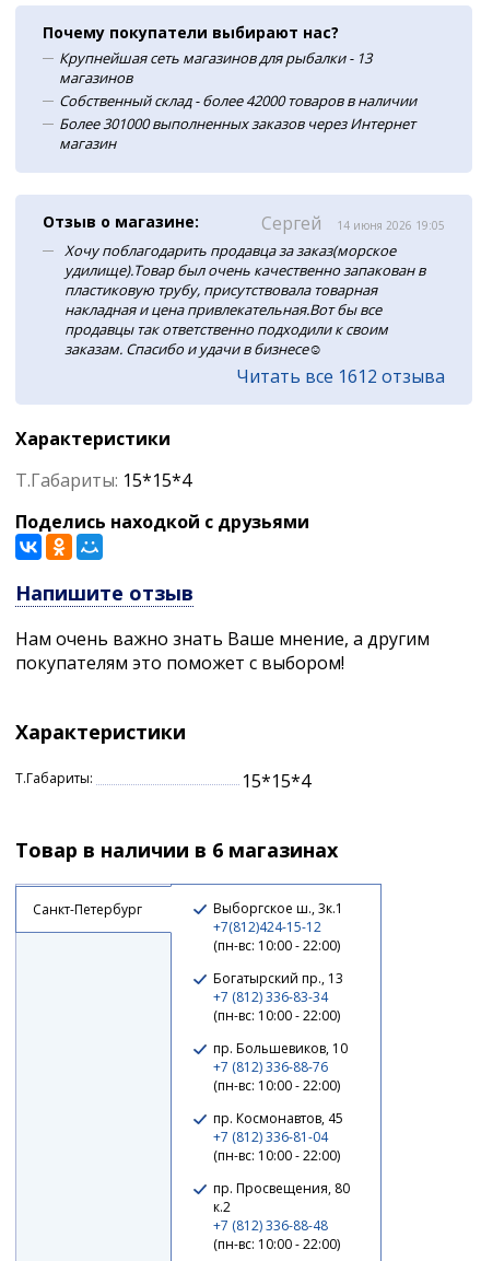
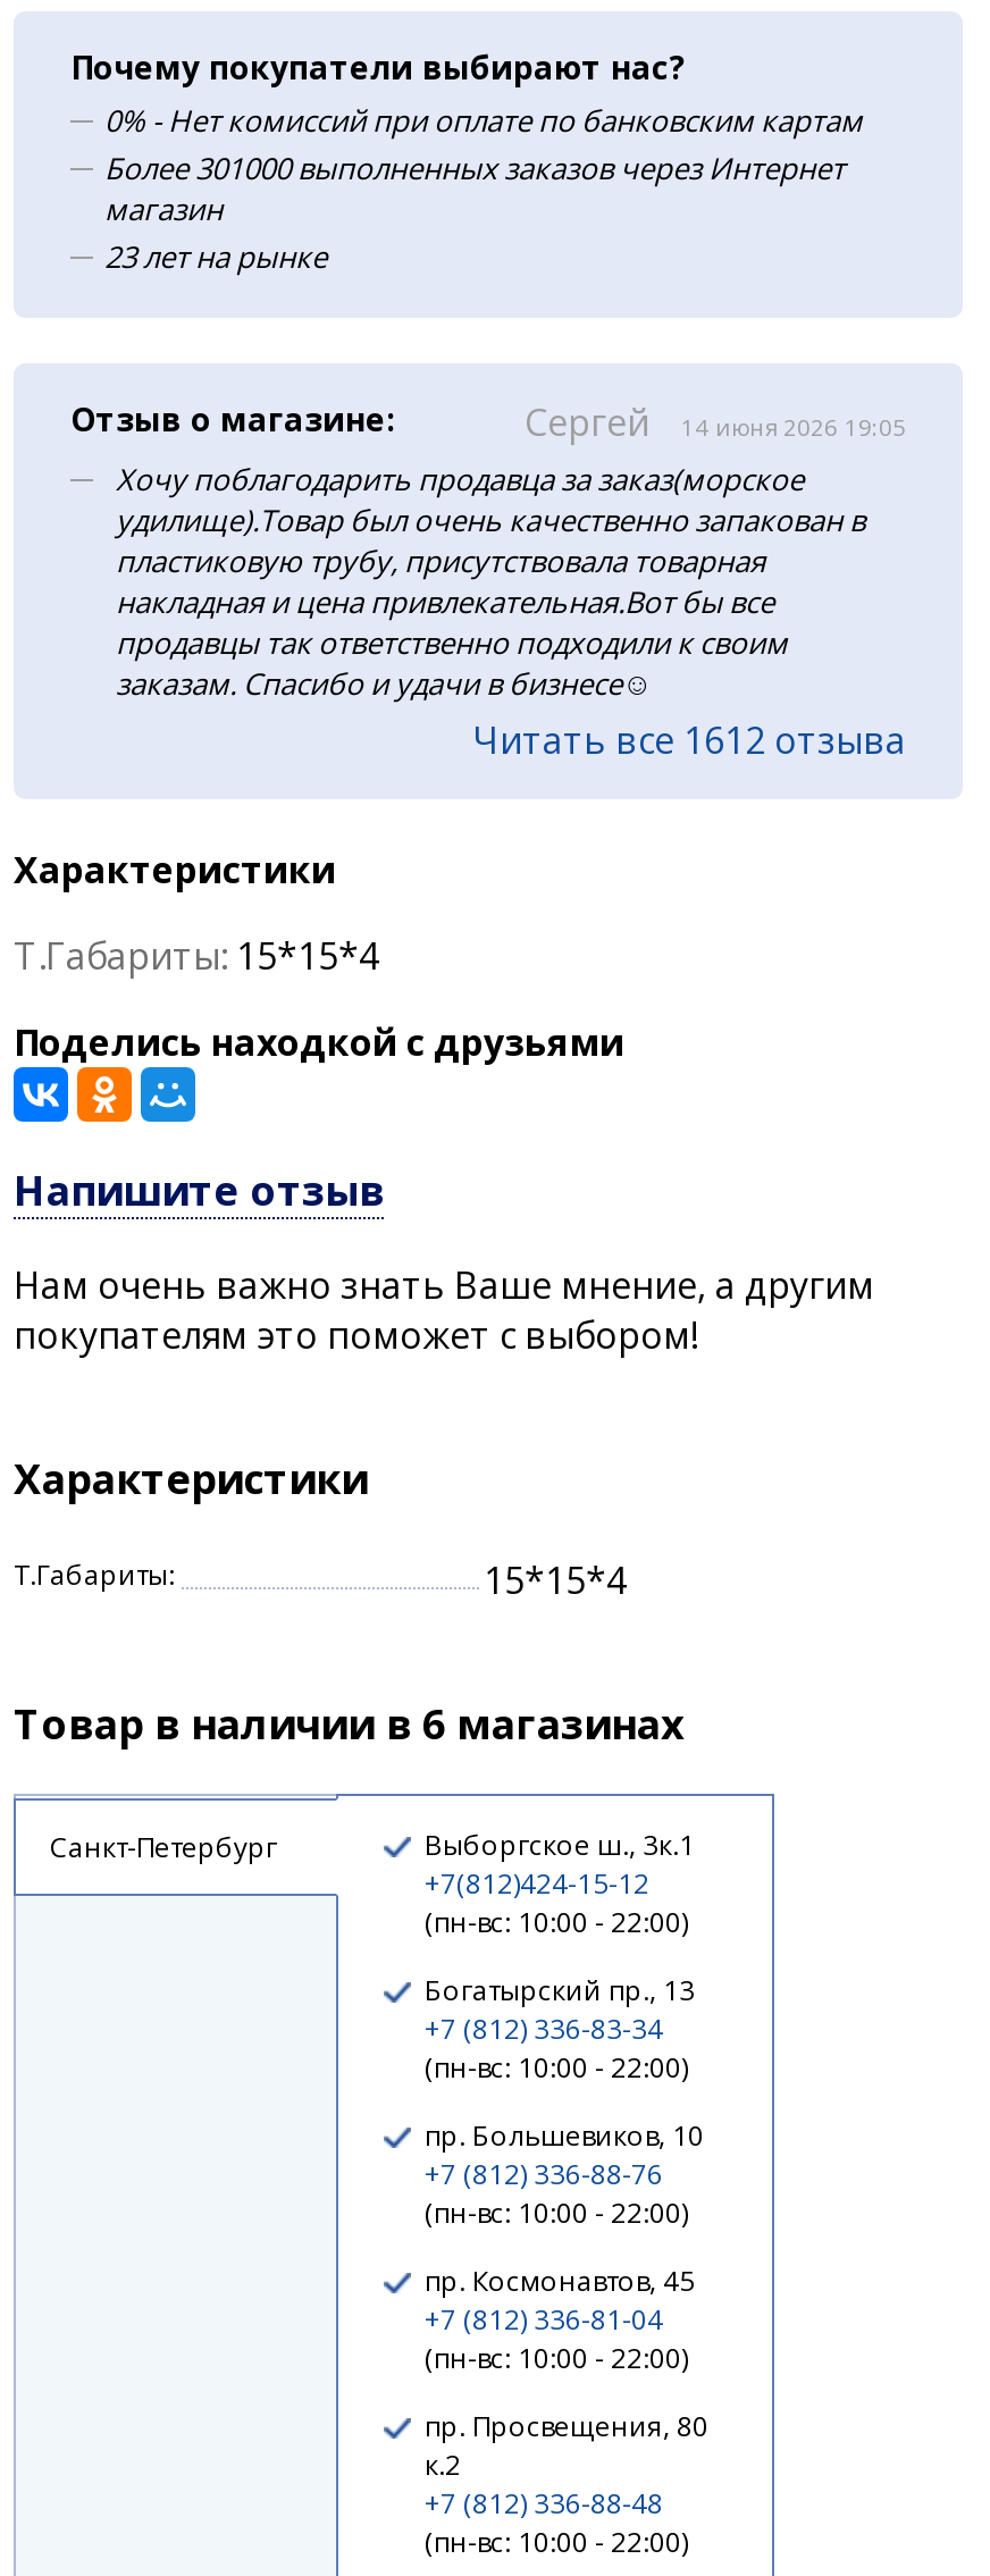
[59,48,417,110] Крупнейшая сеть магазинов для рыбалки - 13 | магазинов | Собственный склад - более 42000 товаров в наличии -> [104,100,863,141] 0% - Нет комиссий при оплате по банковским картам
moved [59,114,415,153] -> [104,148,845,229]: Более 301000 выполненных заказов через Интернет | магазин
none -> [104,236,327,277] 23 лет на рынке

